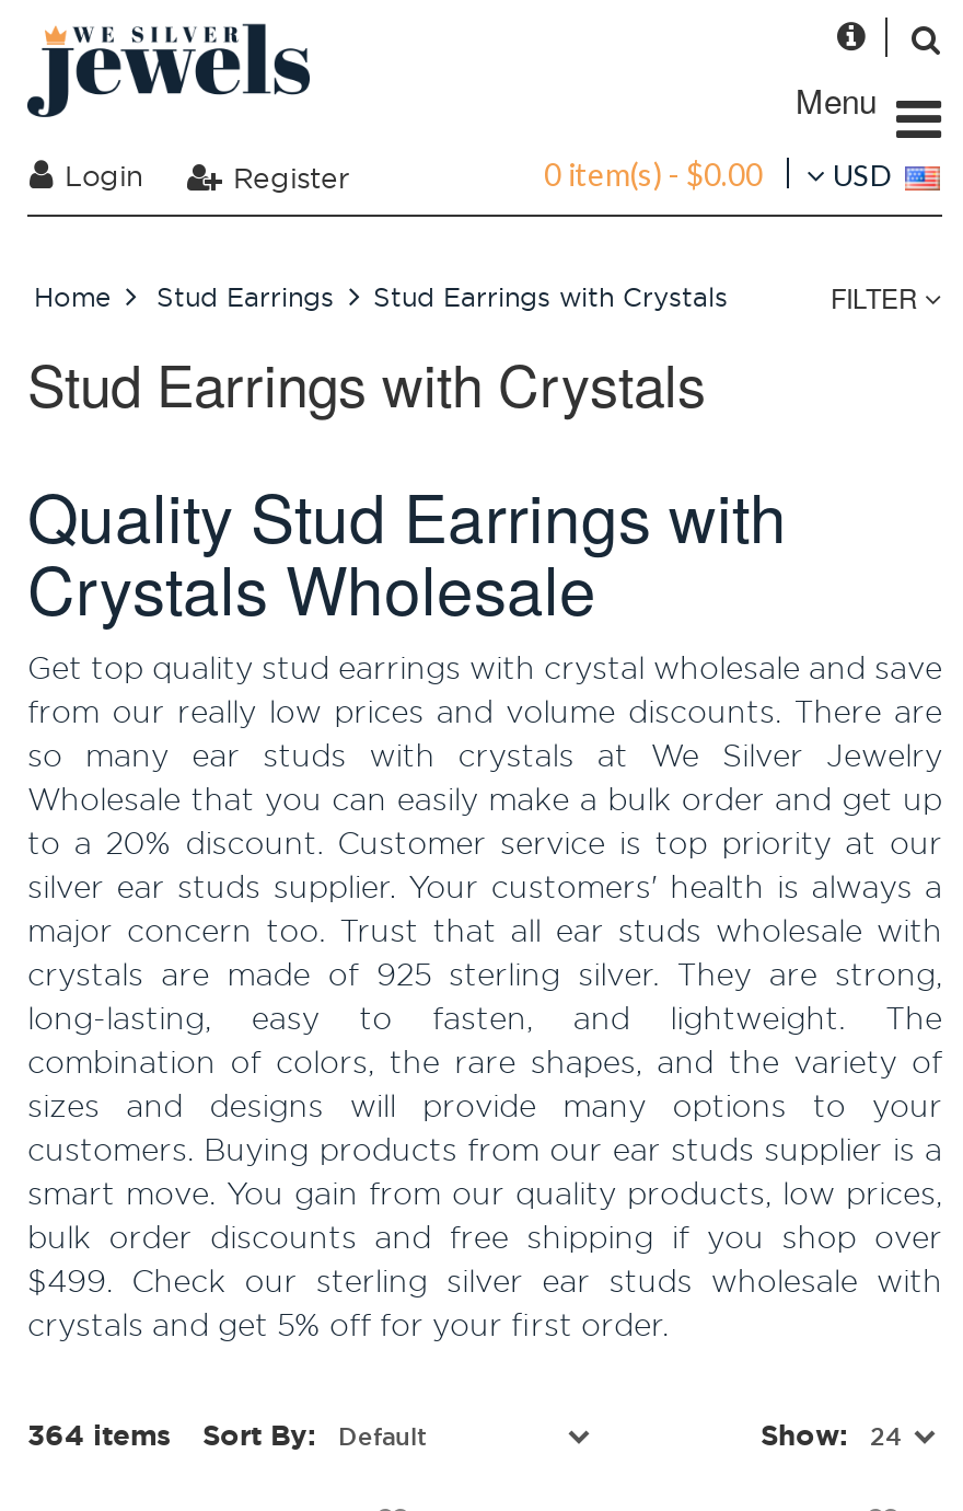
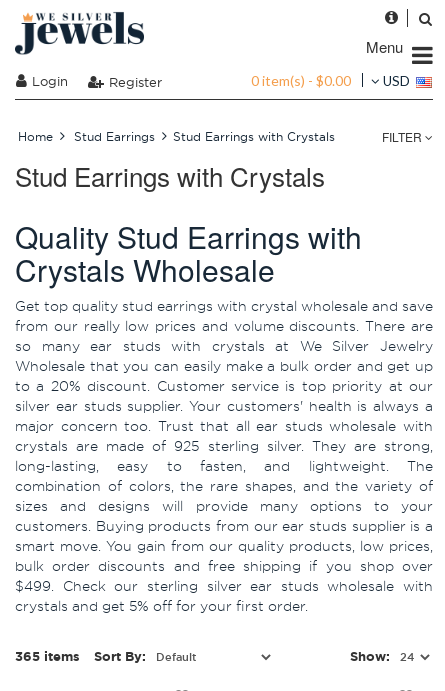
[27,1417,316,1454] 364 items Sort By: -> [15,648,146,665] 365 items Sort By:

